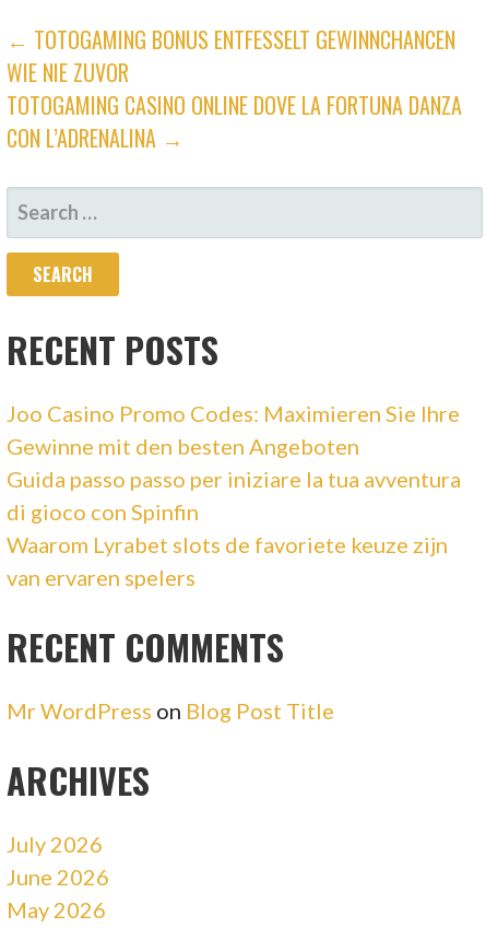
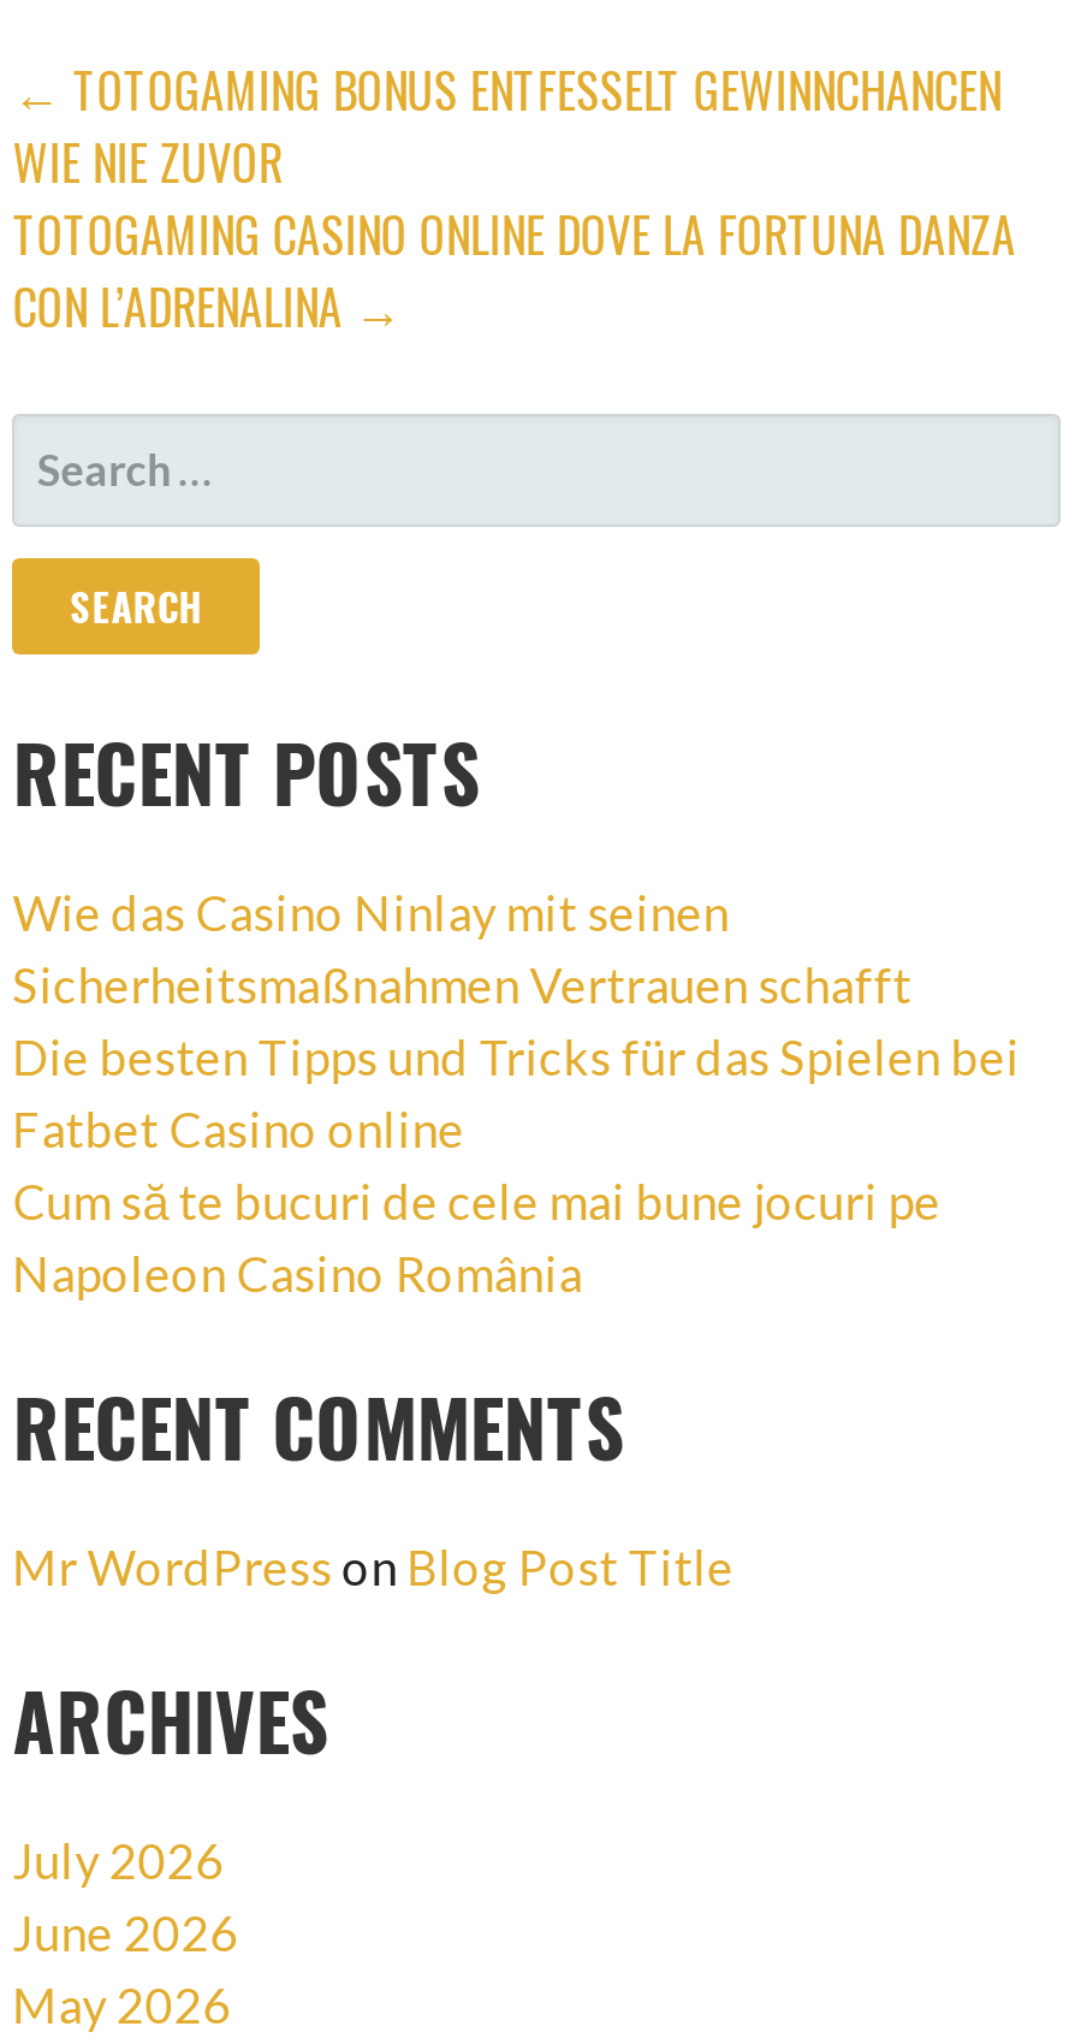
[7,400,461,590] Joo Casino Promo Codes: Maximieren Sie Ihre | Gewinne mit den besten Angeboten | Guida passo passo per iniziare la tua avventura | di gioco con Spinfin | Waarom Lyrabet slots de favoriete keuze zijn | van ervaren spelers -> [13,884,1020,1302] Wie das Casino Ninlay mit seinen | Sicherheitsmaßnahmen Vertrauen schafft | Die besten Tipps und Tricks für das Spielen bei | Fatbet Casino online | Cum să te bucuri de cele mai bune jocuri pe | Napoleon Casino România

